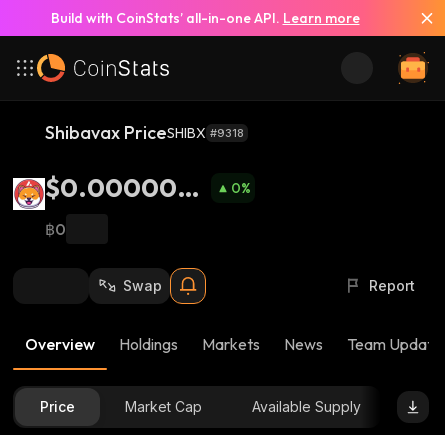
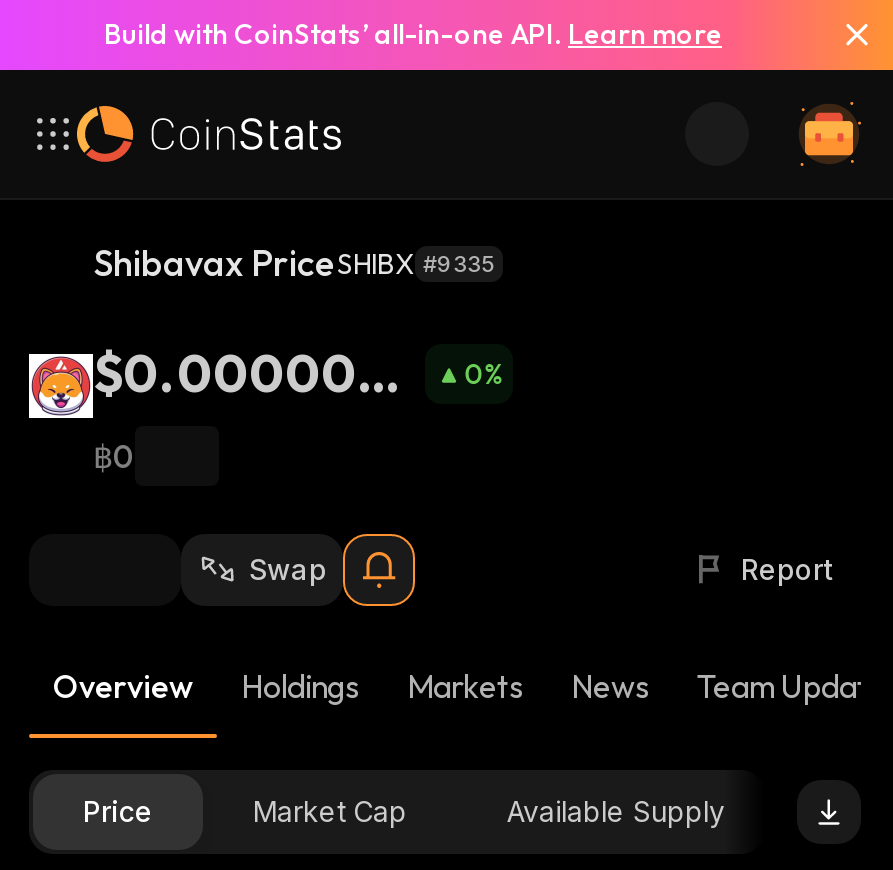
[45,121,244,144] Shibavax PriceSHIBX #9318 -> [93,240,495,286] Shibavax PriceSHIBX #9335

